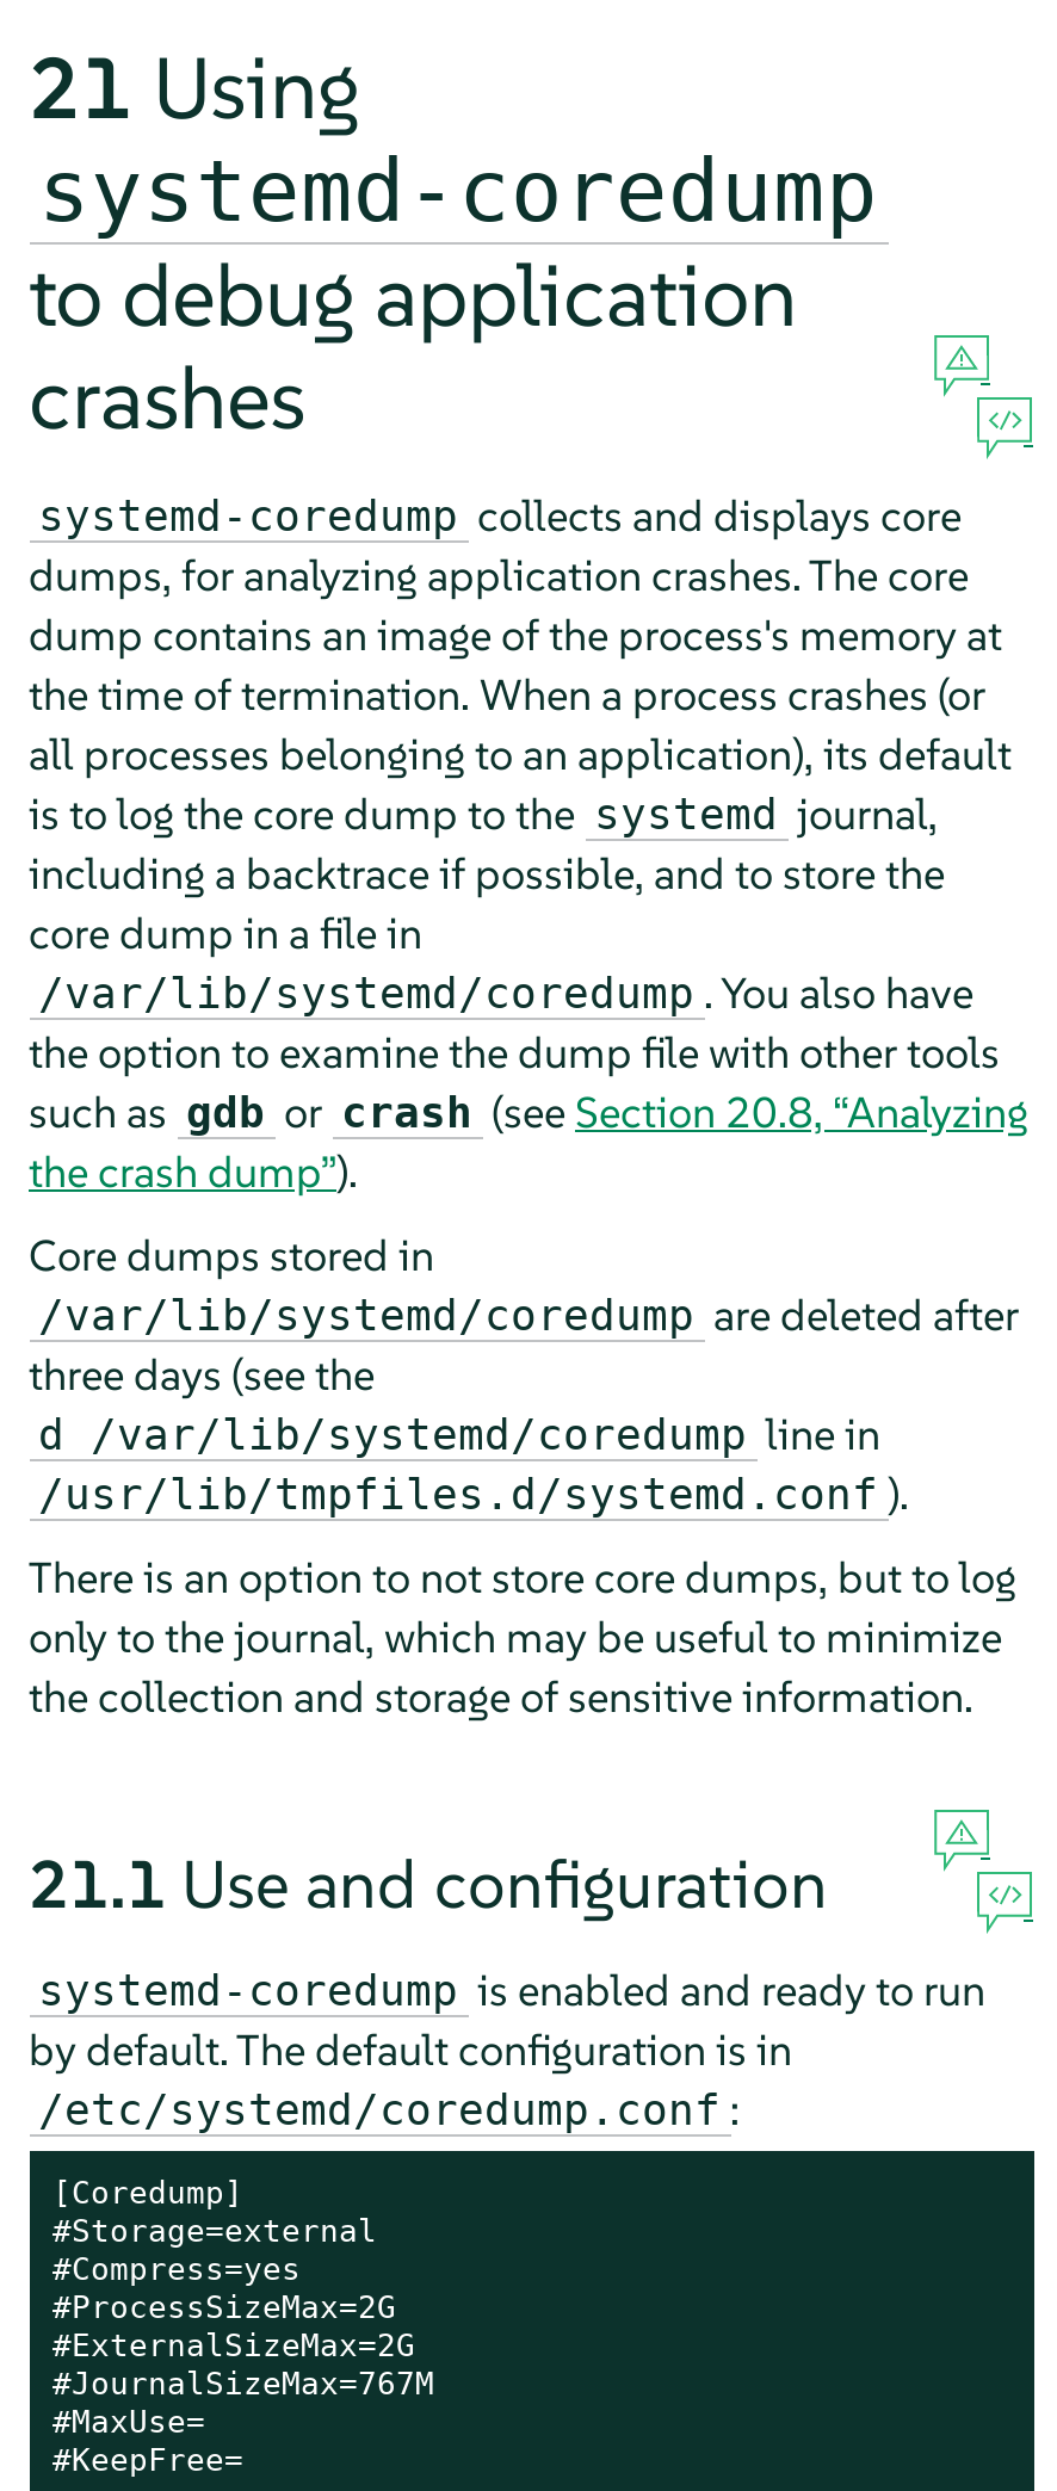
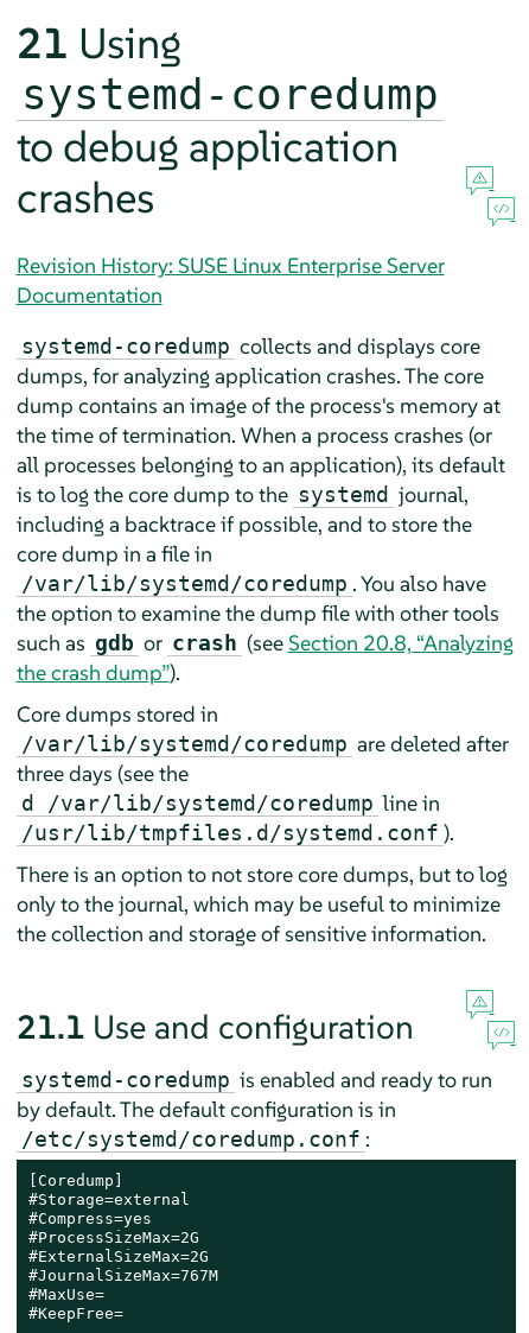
none -> [16,251,444,308] Revision History: SUSE Linux Enterprise Server | Documentation

